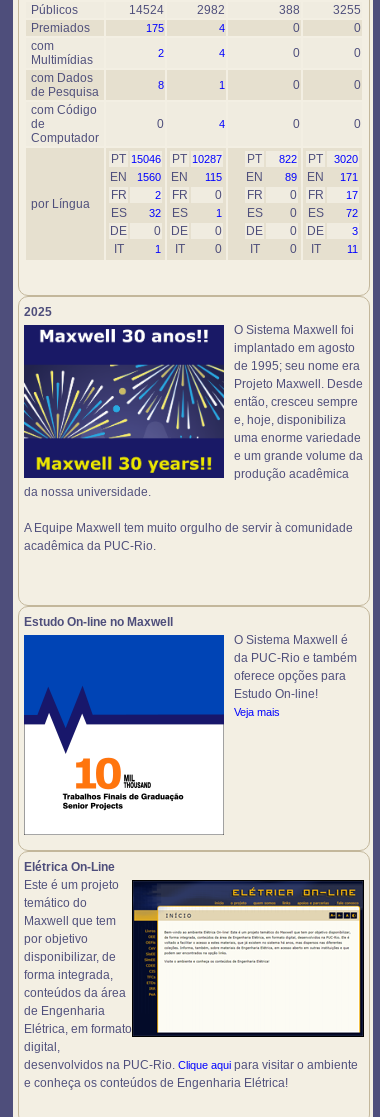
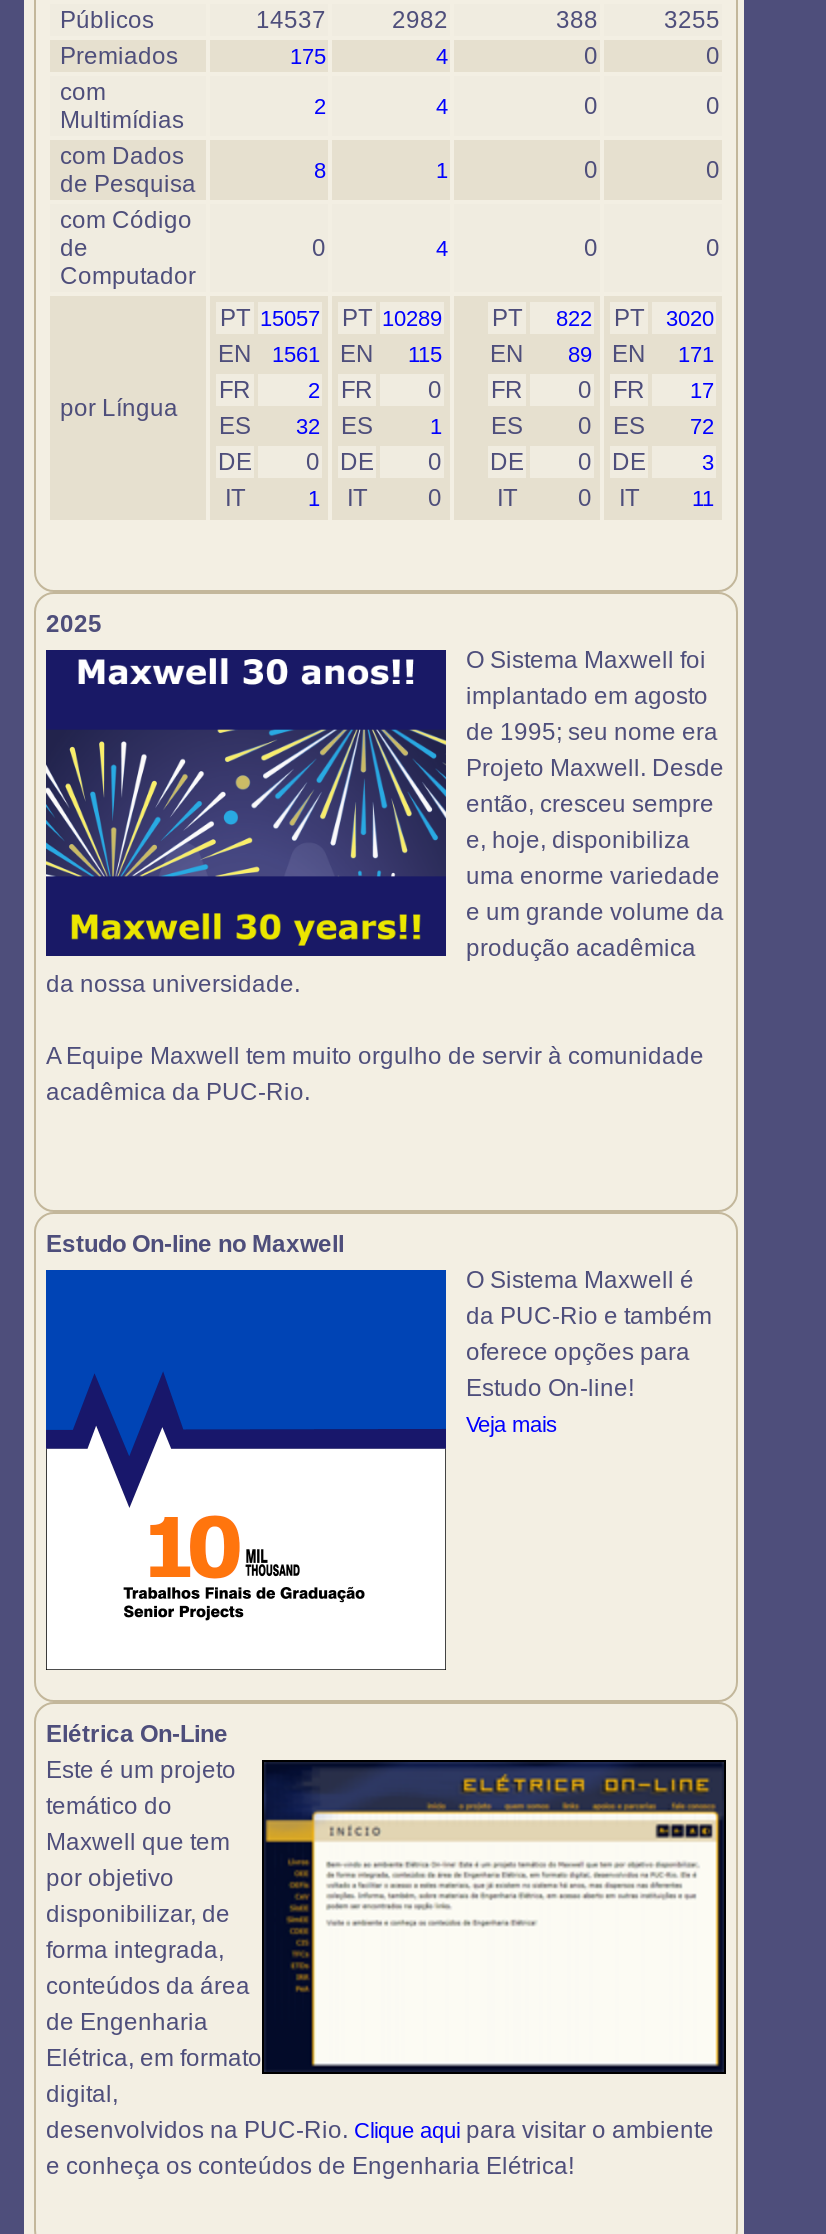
[129,3,164,17] 14524 -> [256,6,326,34] 14537
[111,152,161,166] PT 15046 -> [220,304,320,332] PT 15057
[172,152,222,166] PT 10287 -> [342,304,442,332] PT 10289
[110,170,358,184] EN 1560 EN 115 EN 89 EN 171 -> [218,340,714,368] EN 1561 EN 115 EN 89 EN 171

